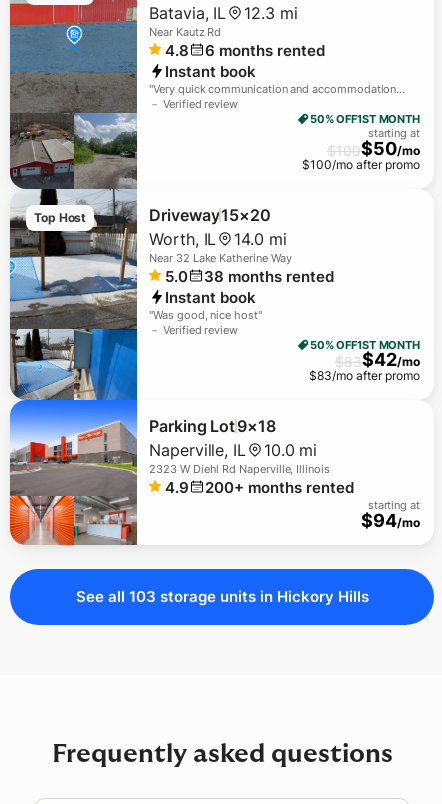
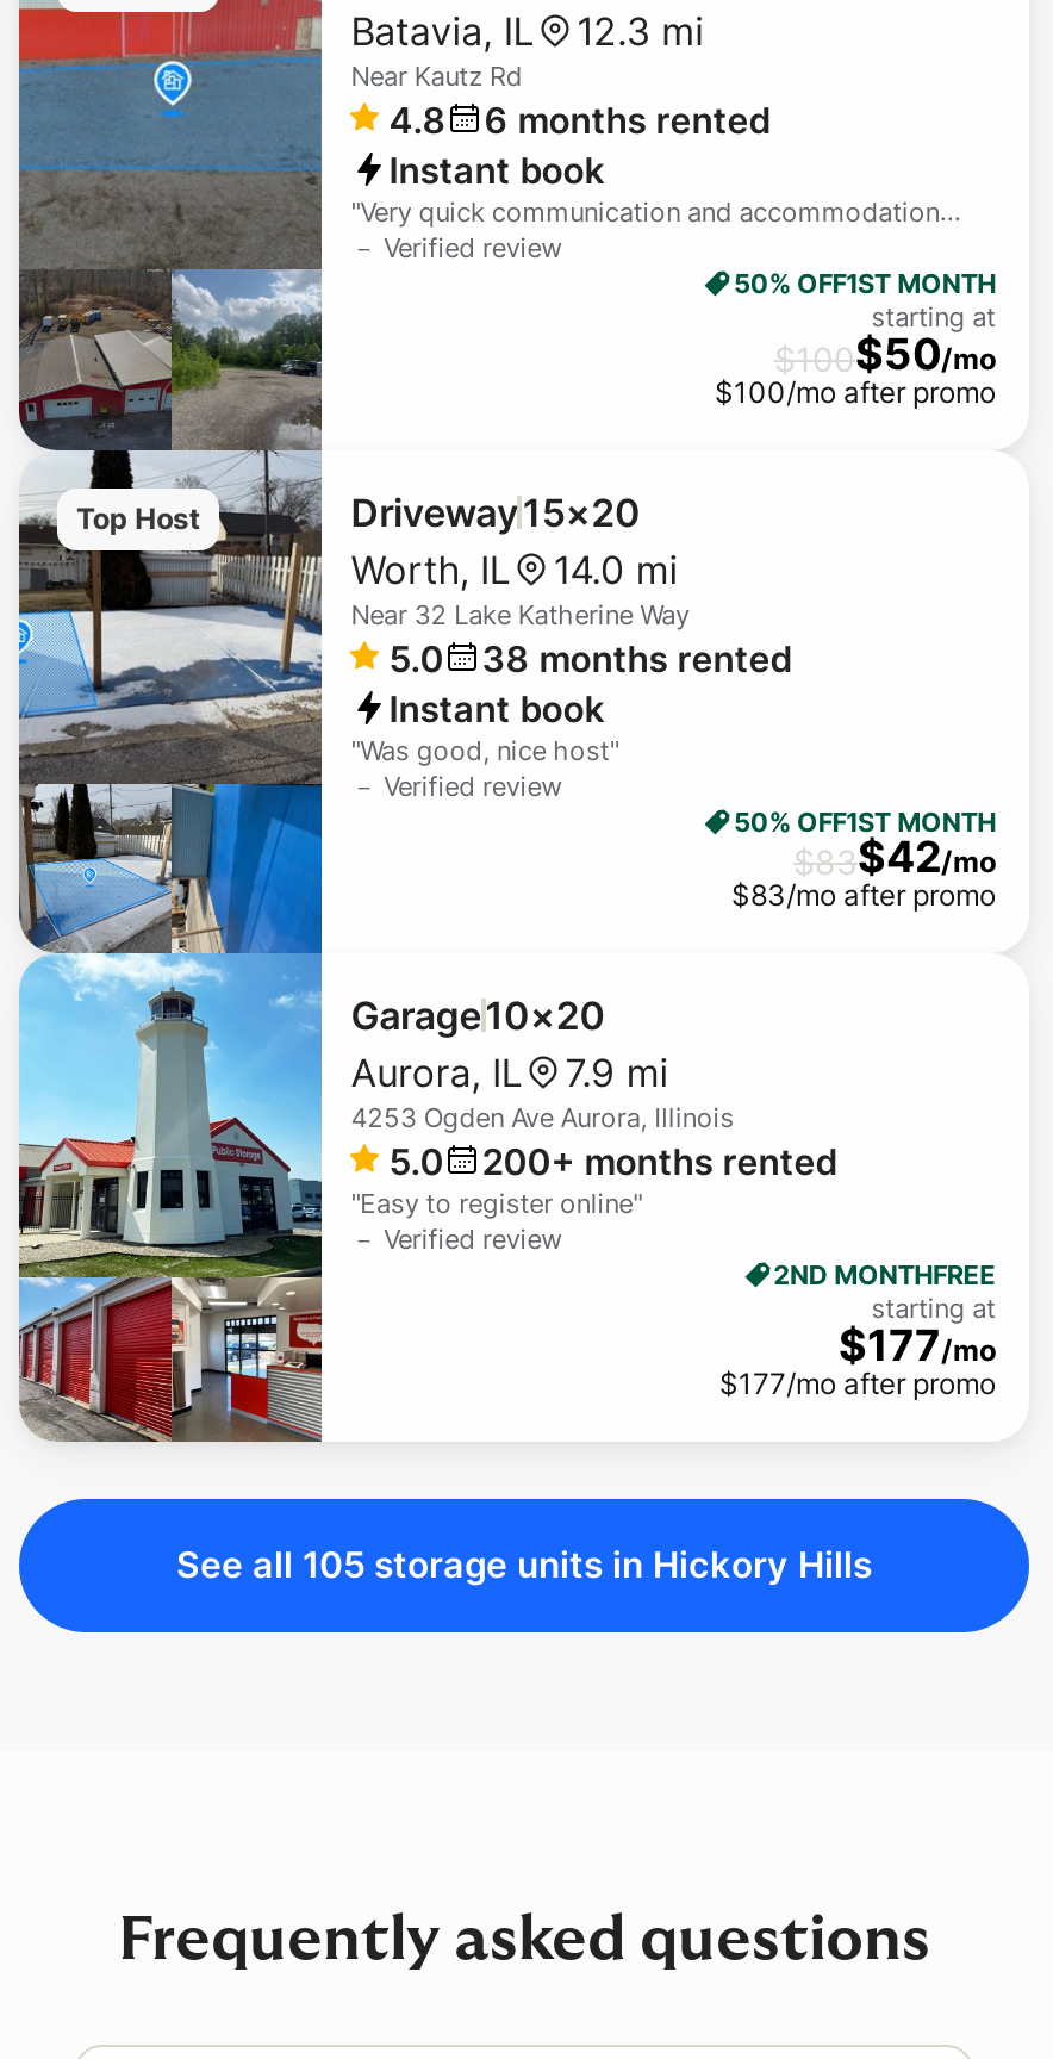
[9,399,330,546] [image] | Parking Lot 9×18 | Naperville, IL | 10.0 mi | 2323 W Diehl Rd Naperville, Illinois | 4.9 -> [17,951,734,1444] [image] | Garage 10×20 | Aurora, IL | 7.9 mi | 4253 Ogden Ave Aurora, Illinois | 5.0
none -> [351,1186,996,1290] "Easy to register online" | － Verified review | 2ND MONTHFREE
[361,509,420,530] $94/mo -> [719,1319,996,1400] $177/mo | $177/mo after promo
[75,586,368,605] See all 103 storage units in Hickory Hills -> [176,1541,872,1586] See all 105 storage units in Hickory Hills

